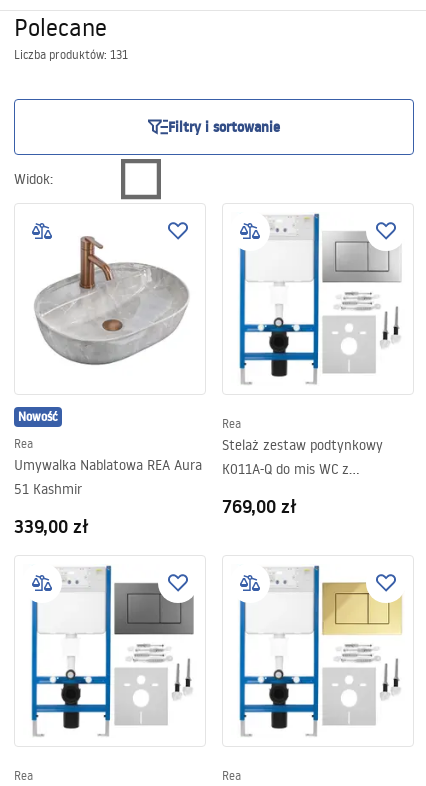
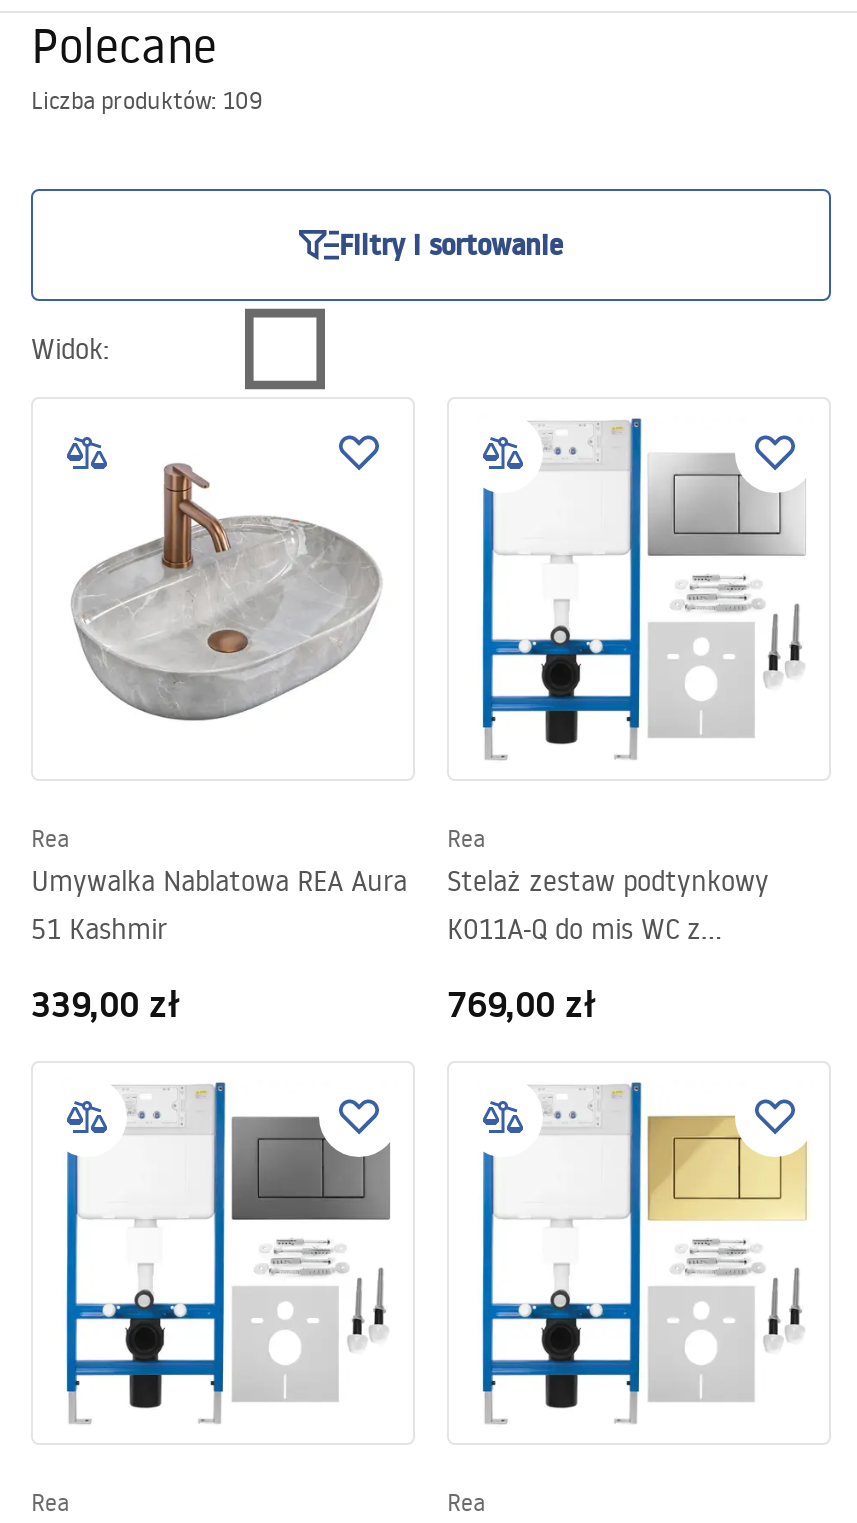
[14,47,128,62] Liczba produktów: 131 -> [31,85,263,115] Liczba produktów: 109
[18,408,58,425] Nowość -> none

